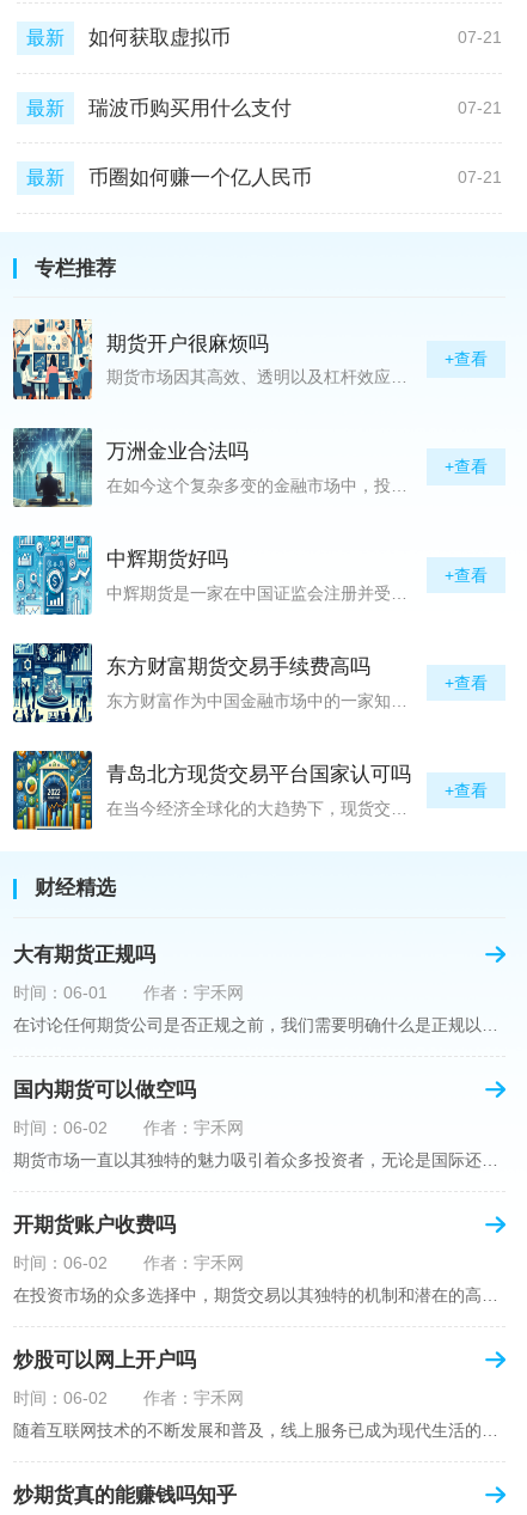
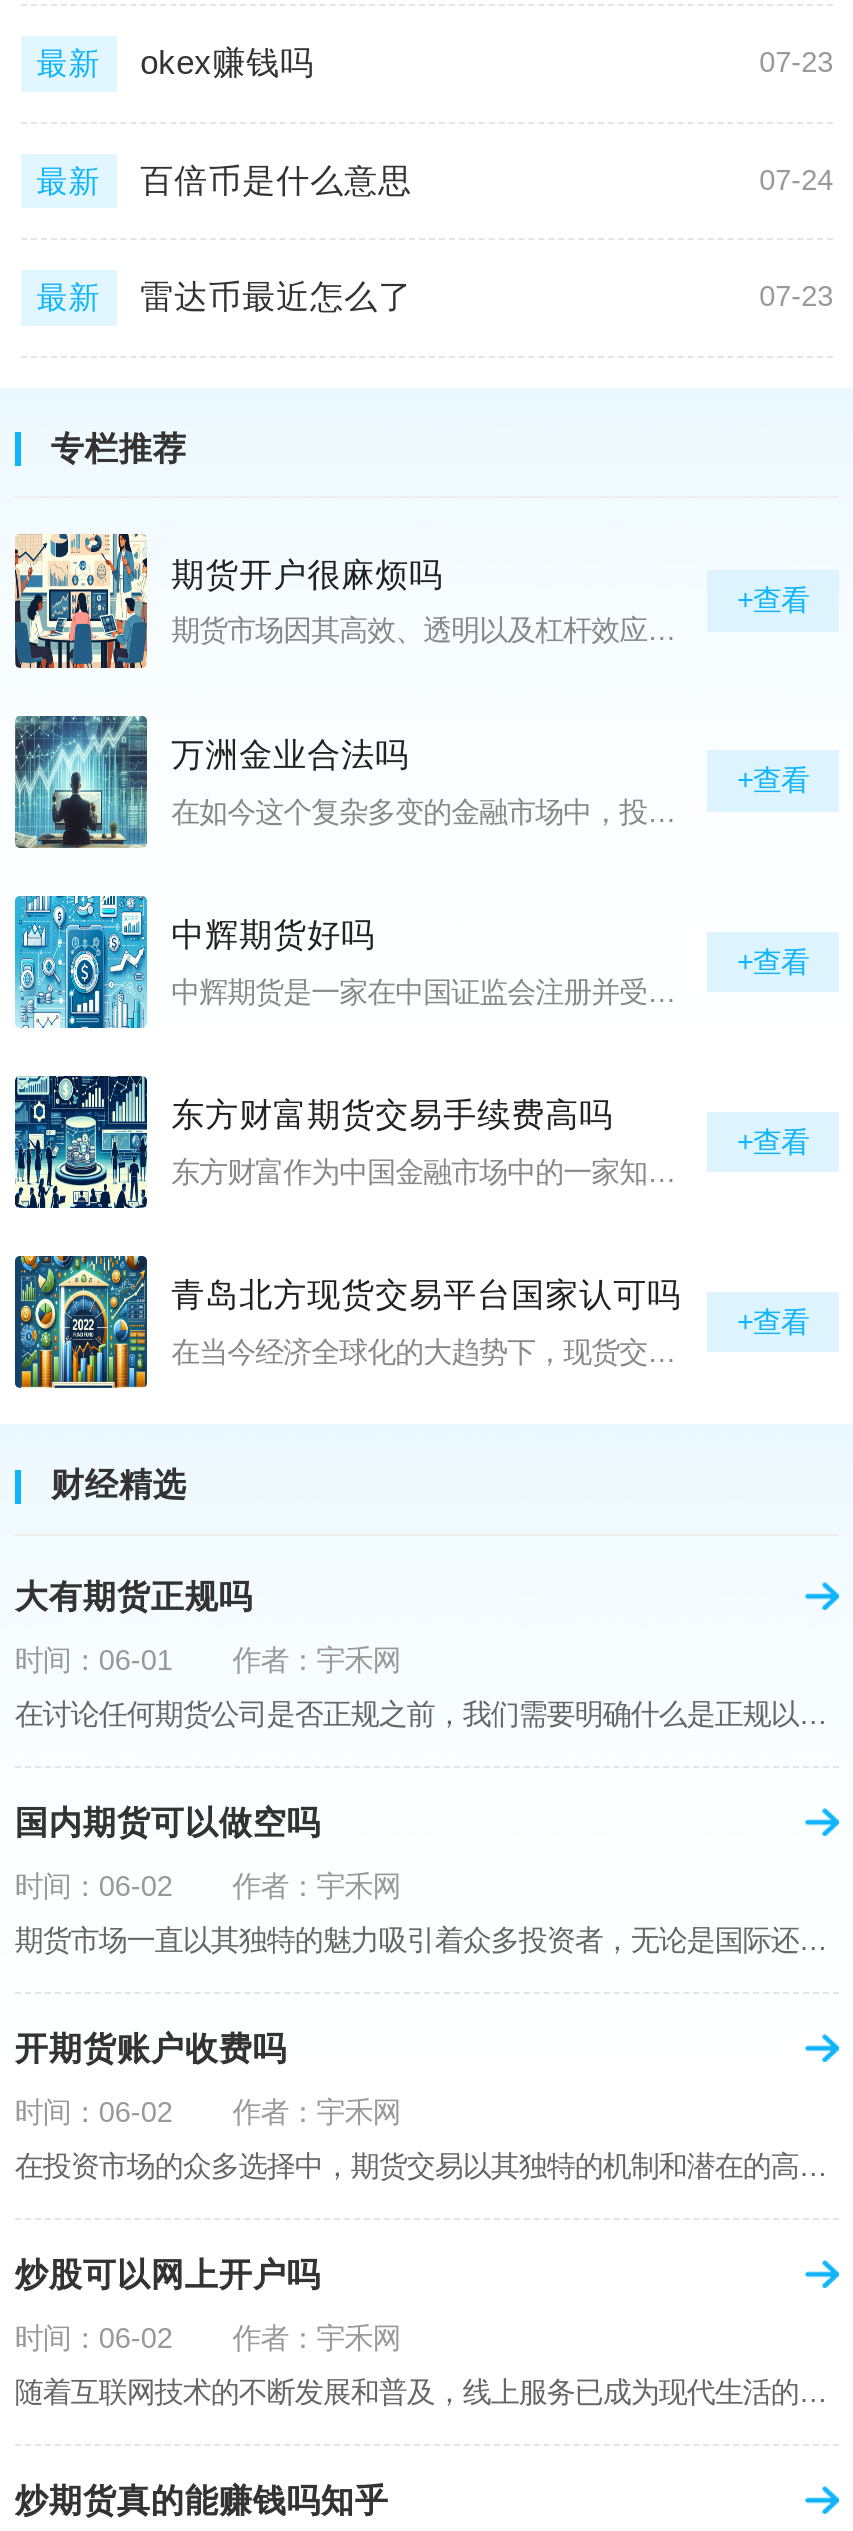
[88,27,502,49] 如何获取虚拟币 | 07-21 -> [140,45,833,83] okex赚钱吗 | 07-23
[88,97,502,119] 瑞波币购买用什么支付 | 07-21 -> [140,162,833,200] 百倍币是什么意思 | 07-24
[88,167,502,189] 币圈如何赚一个亿人民币 | 07-21 -> [140,279,833,317] 雷达币最近怎么了 | 07-23

